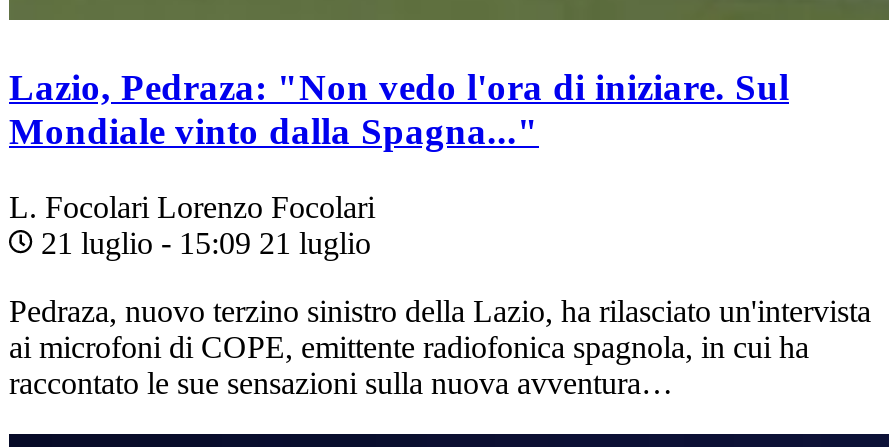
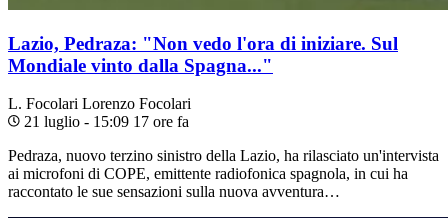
[41,226,371,260] 21 luglio - 15:09 21 luglio -> [24,113,189,130] 21 luglio - 15:09 17 ore fa

